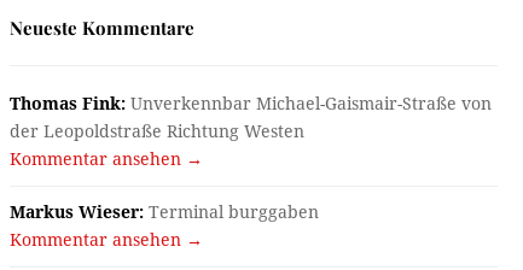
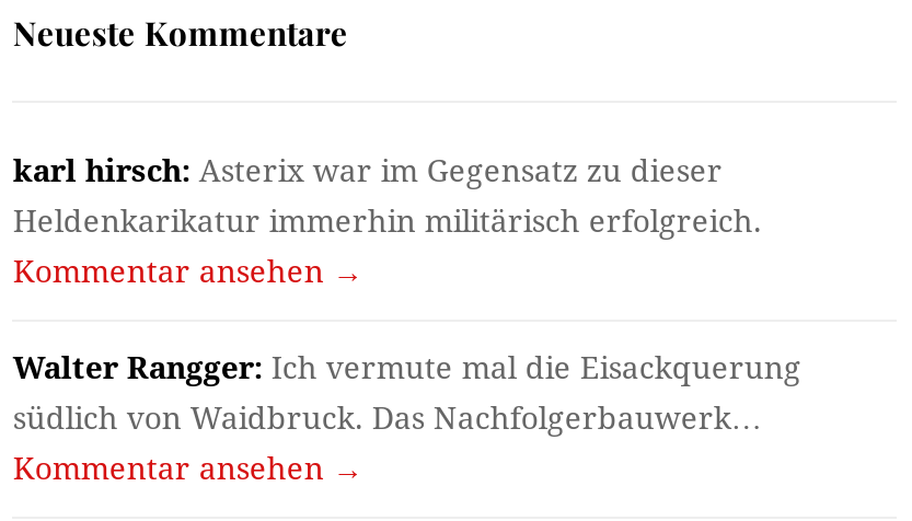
[10,94,492,141] Thomas Fink: Unverkennbar Michael-Gaismair-Straße von | der Leopoldstraße Richtung Westen -> [13,153,762,238] karl hirsch: Asterix war im Gegensatz zu dieser | Heldenkarikatur immerhin militärisch erfolgreich.
[10,202,319,222] Markus Wieser: Terminal burggaben -> [13,350,801,435] Walter Rangger: Ich vermute mal die Eisackquerung | südlich von Waidbruck. Das Nachfolgerbauwerk…

